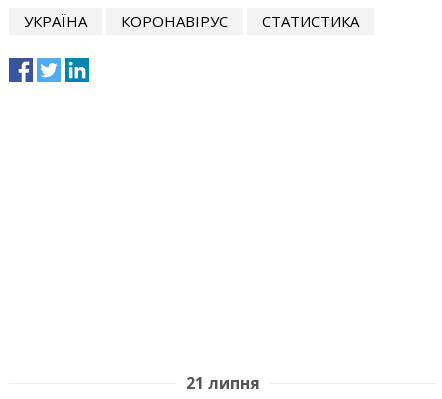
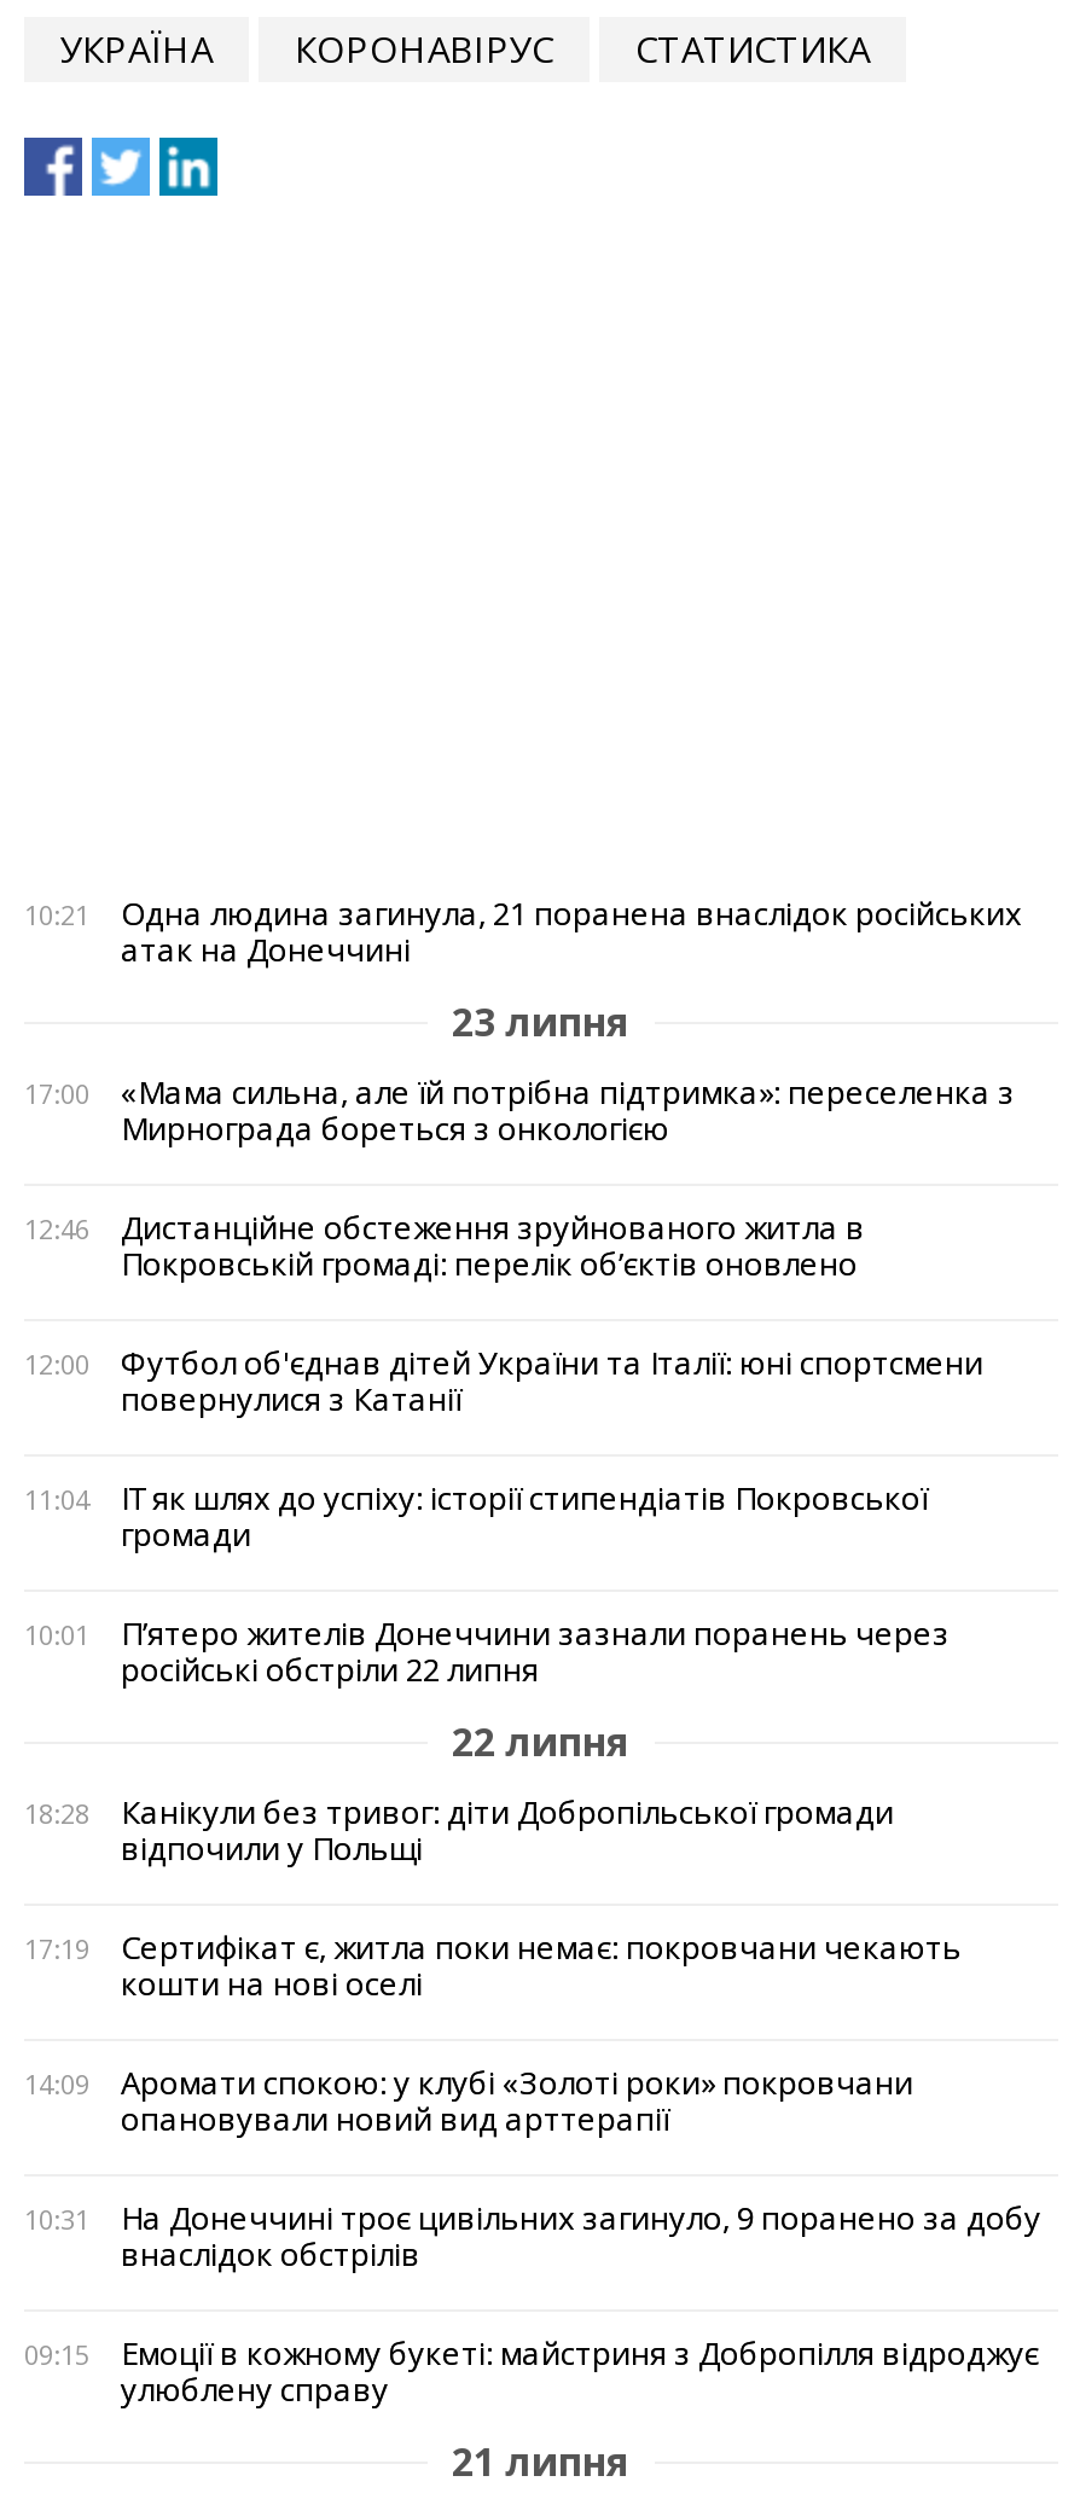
none -> [24,891,1041,2411] 10:21 | Одна людина загинула, 21 поранена внаслідок російських | атак на Донеччині | 23 липня | 17:00 | «Мама сильна, але їй потрібна підтримка»: переселенка з | Мирнограда бореться з онкологією | 12:46 | Дистанційне обстеження зруйнованого житла в | Покровській громаді: перелік об’єктів оновлено | 12:00 | Футбол об'єднав дітей України та Італії: юні спортсмени | повернулися з Катанії | 11:04 | ІТ як шлях до успіху: історії стипендіатів Покровської | громади | 10:01 | П’ятеро жителів Донеччини зазнали поранень через | російські обстріли 22 липня | 22 липня | 18:28 | Канікули без тривог: діти Добропільської громади | відпочили у Польщі | 17:19 | Сертифікат є, житла поки немає: покровчани чекають | кошти на нові оселі | 14:09 | Аромати спокою: у клубі «Золоті роки» покровчани | опановували новий вид арттерапії | 10:31 | На Донеччині троє цивільних загинуло, 9 поранено за добу | внаслідок обстрілів | 09:15 | Емоції в кожному букеті: майстриня з Добропілля відроджує | улюблену справу

